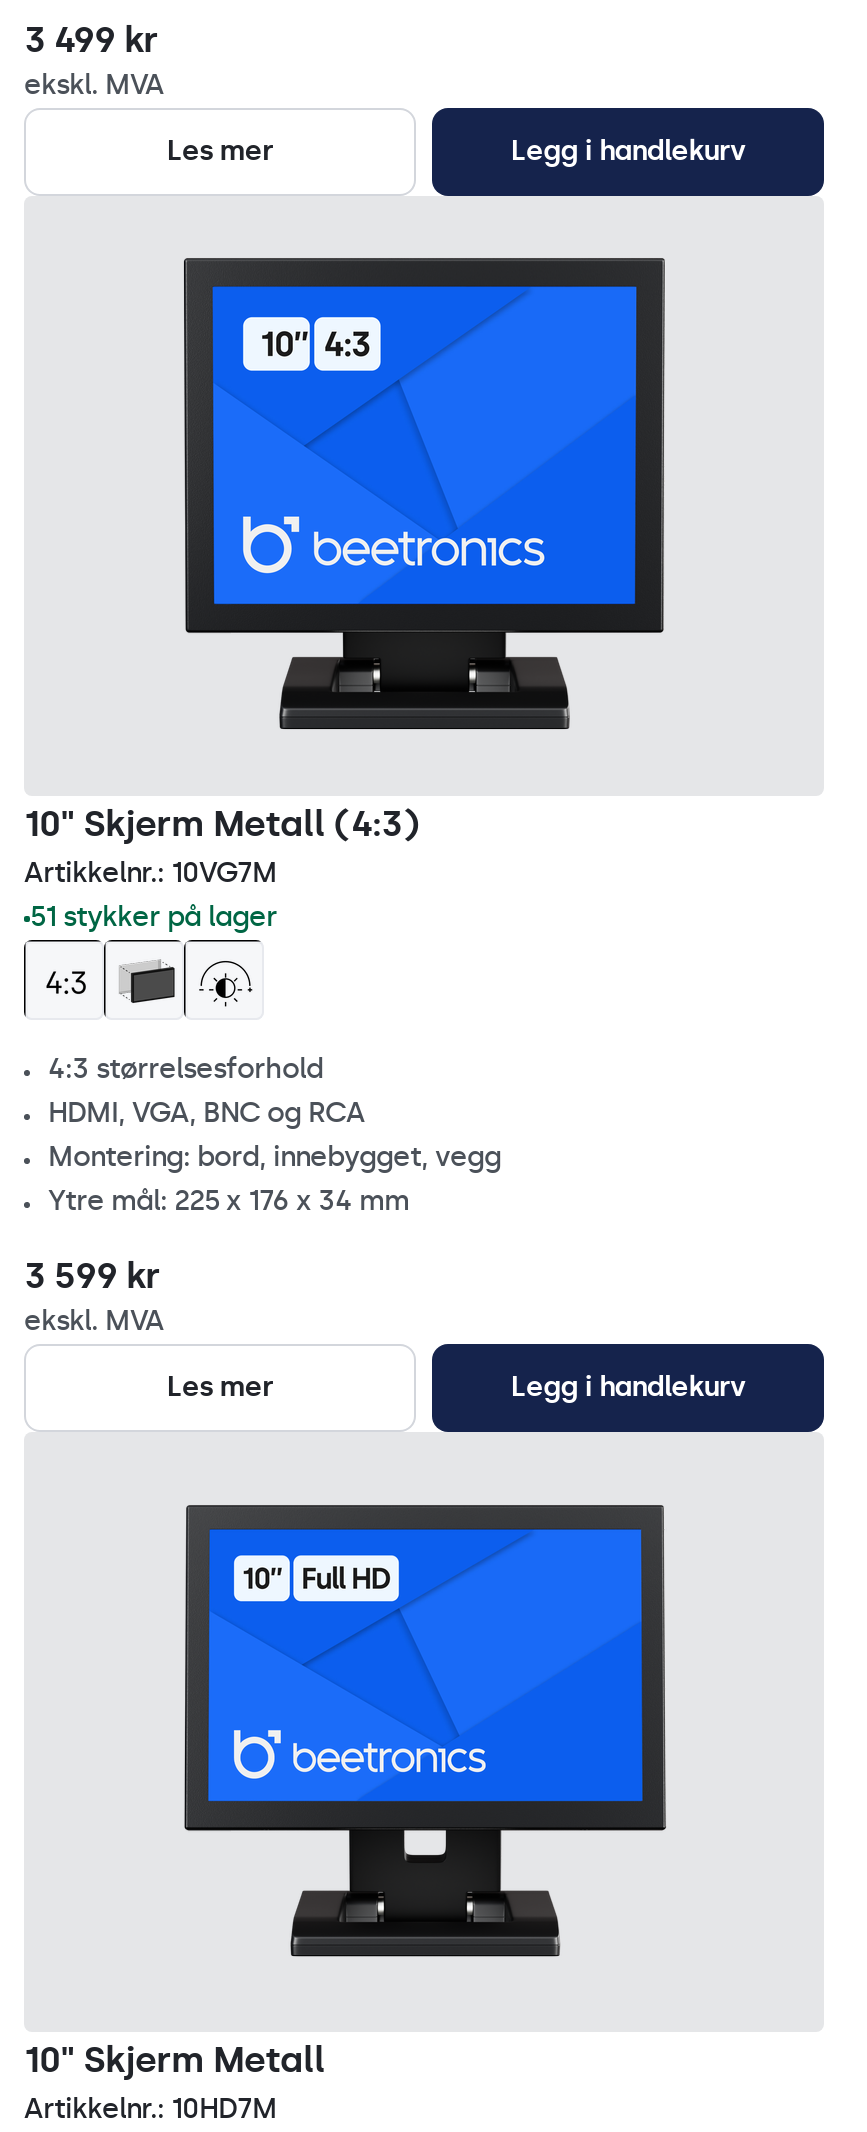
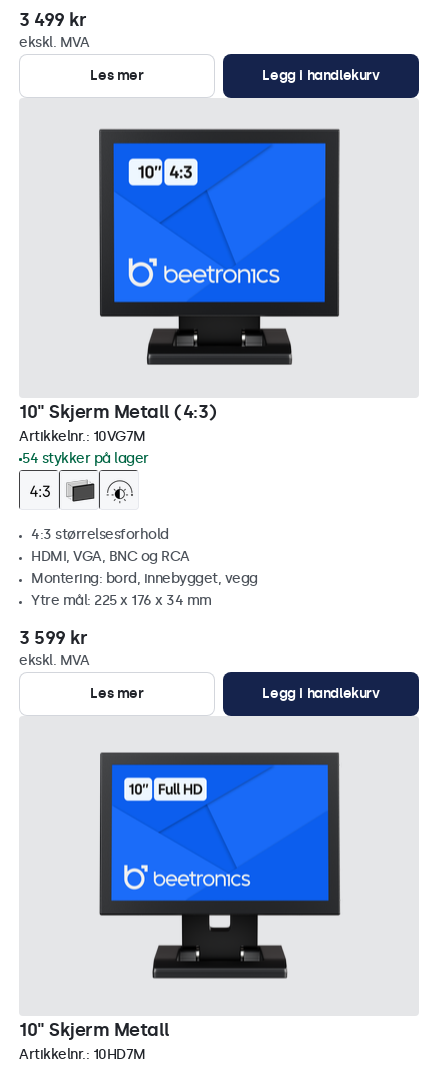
[30,900,277,934] 51 stykker på lager -> [22,450,148,467] 54 stykker på lager

